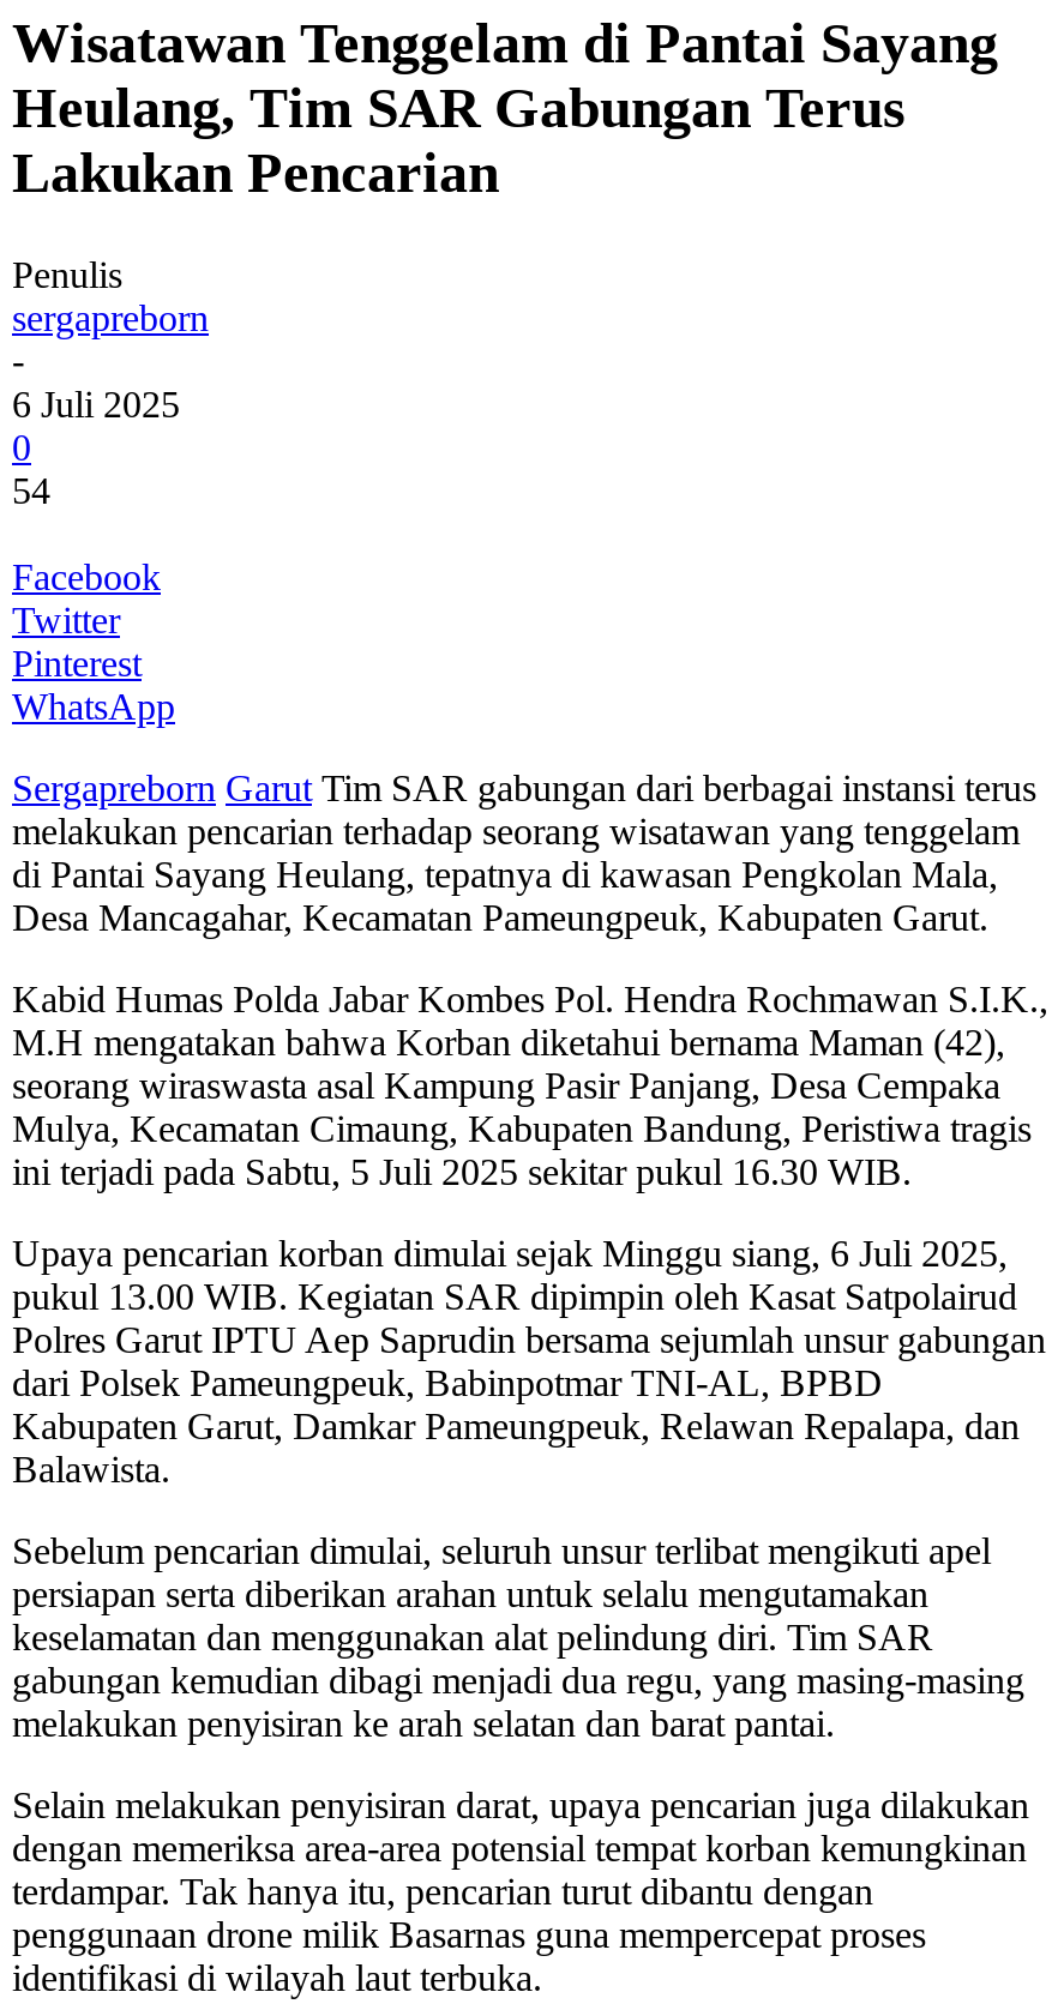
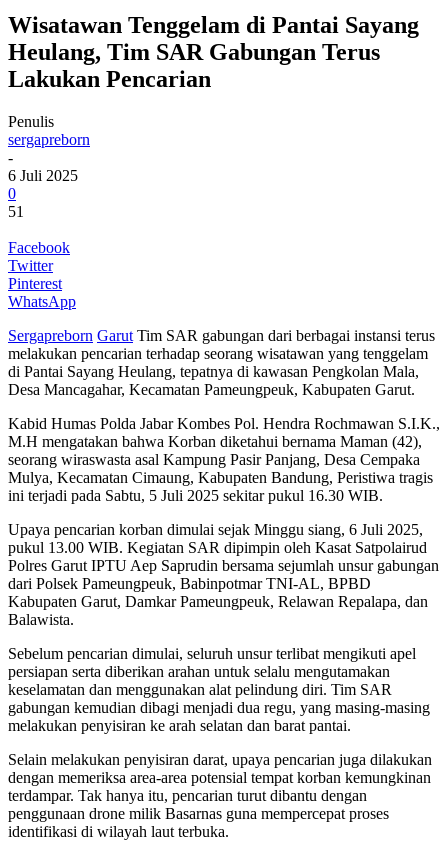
[12,470,50,510] 54 -> [8,203,24,220] 51

